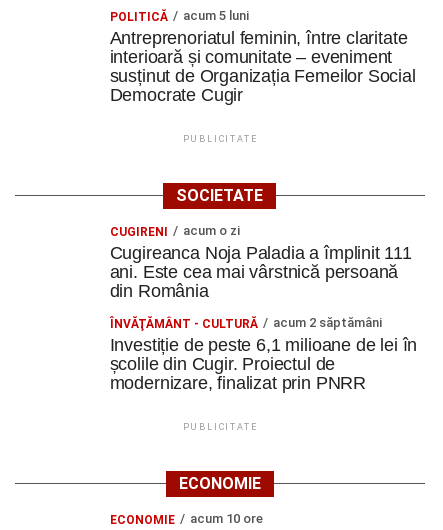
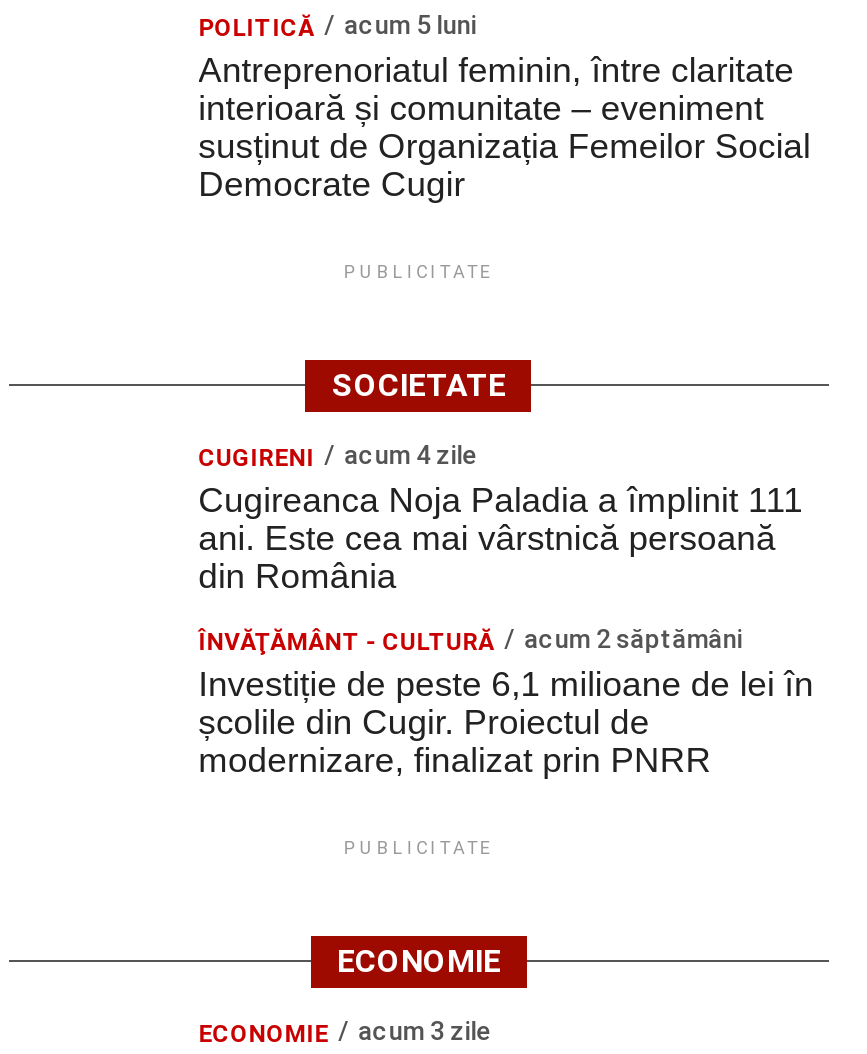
[183,223,240,238] acum o zi -> [344,440,476,470] acum 4 zile
[110,511,263,527] ECONOMIE acum 10 ore -> [198,1016,490,1048] ECONOMIE acum 3 zile

